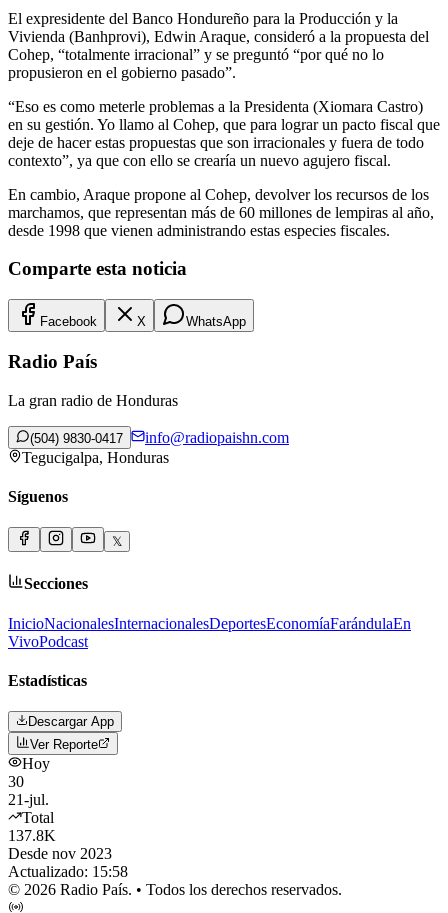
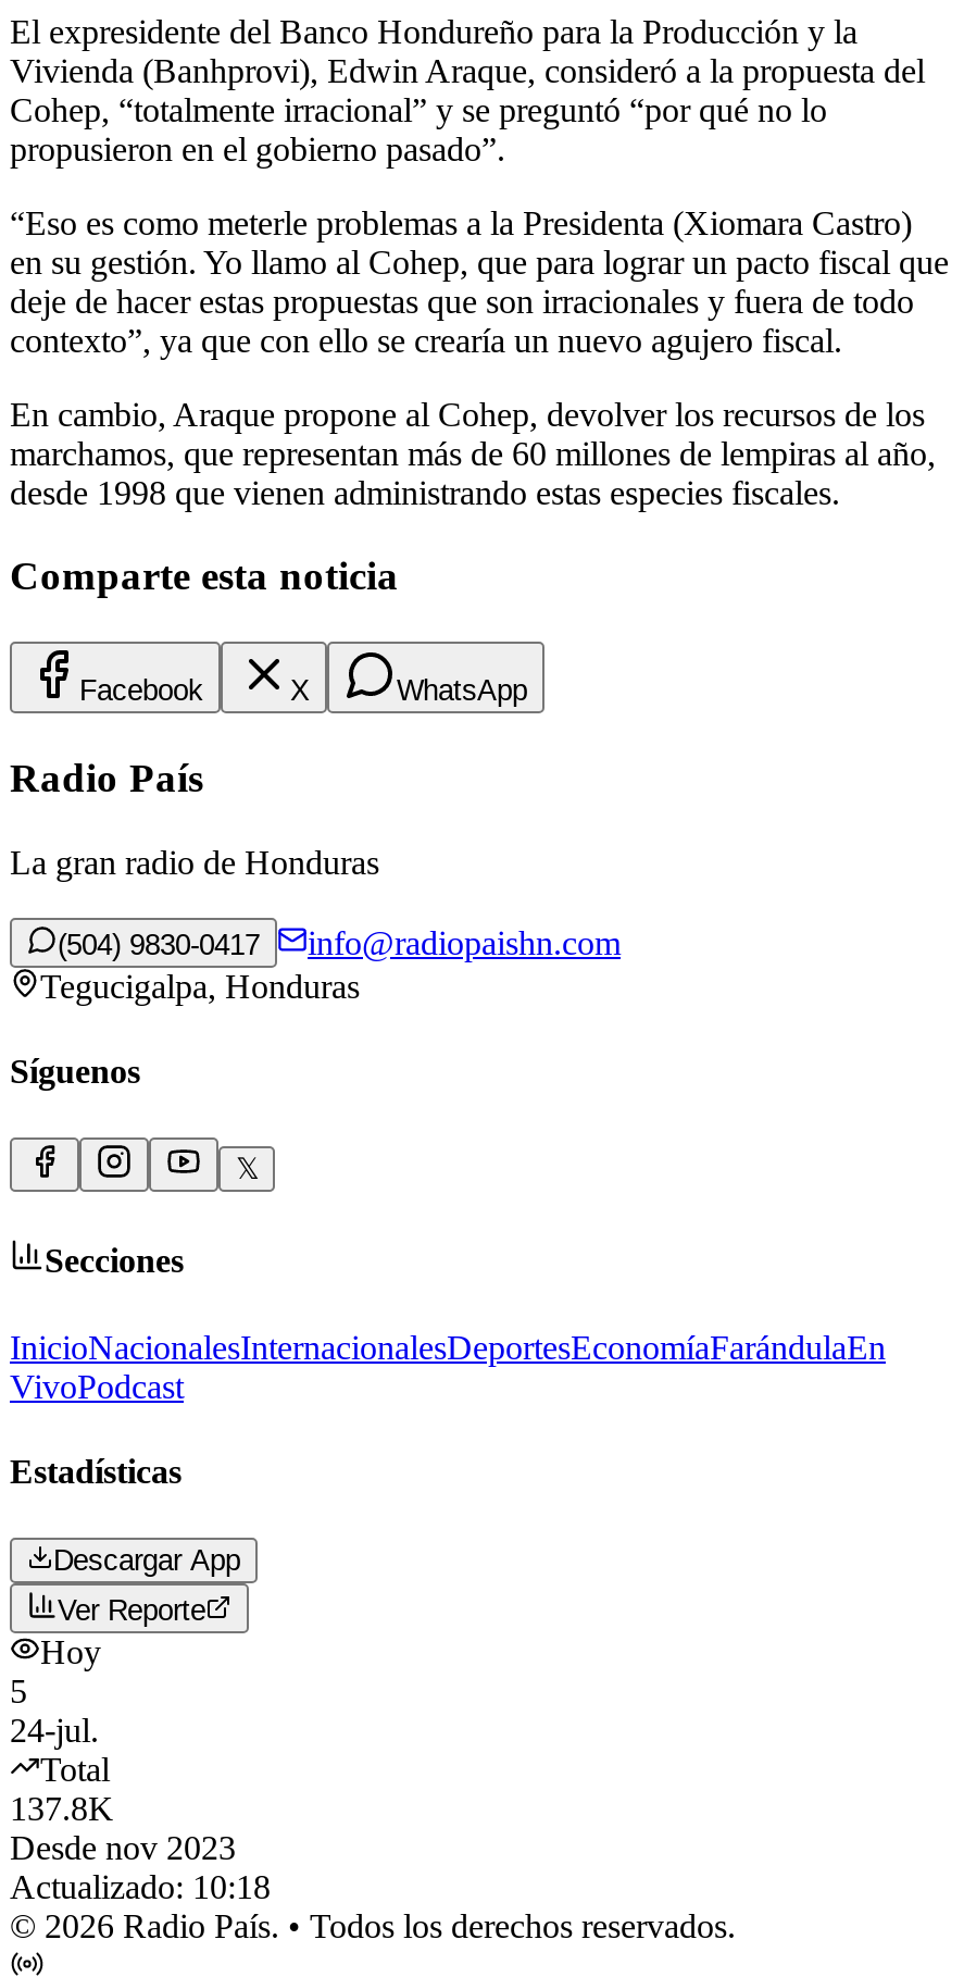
[8,773,49,808] 30 | 21-jul. -> [10,1673,99,1749] 5 | 24-jul.
[8,863,128,880] Actualizado: 15:58 -> [10,1869,271,1906] Actualizado: 10:18

